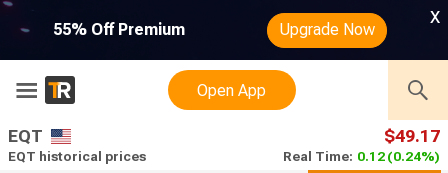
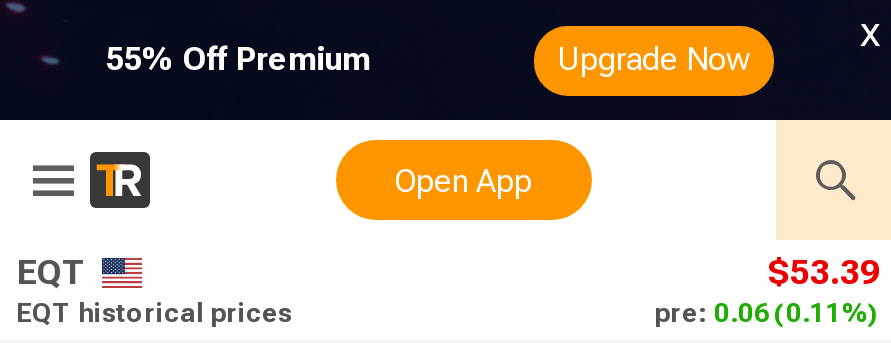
[283,126,440,164] $49.17 | Real Time: 0.12 (0.24%) -> [654,252,880,328] $53.39 | pre: 0.06 (0.11%)

